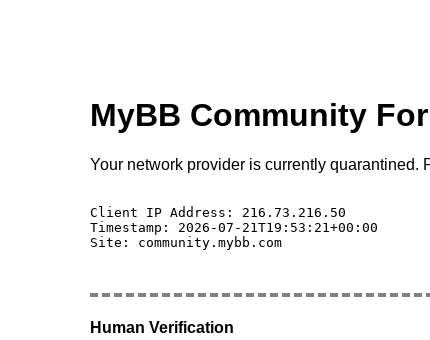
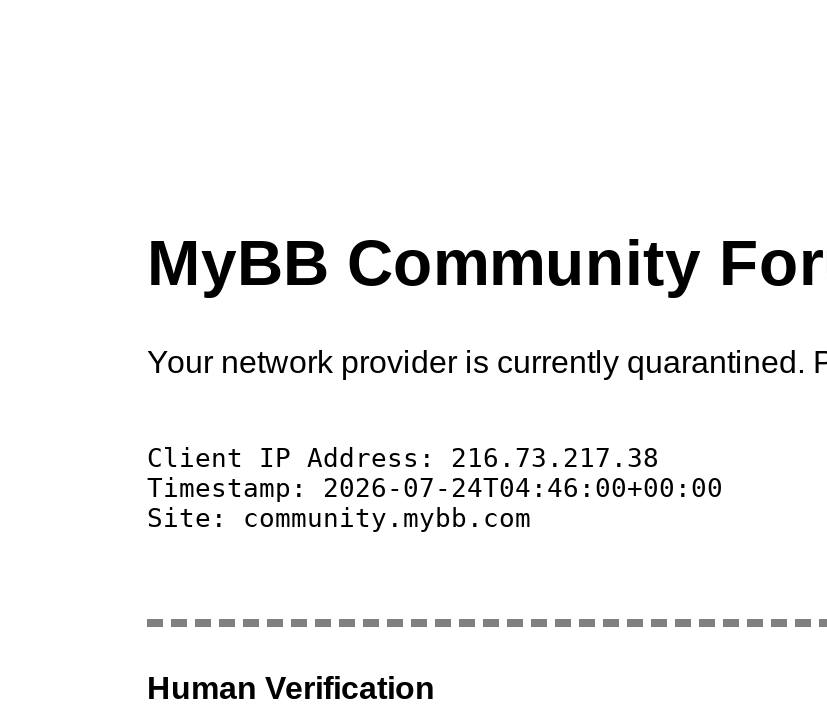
[90,205,354,220] Client IP Address: 216.73.216.50 -> [147,443,675,473] Client IP Address: 216.73.217.38
[90,220,378,235] Timestamp: 2026-07-21T19:53:21+00:00 -> [147,473,723,503] Timestamp: 2026-07-24T04:46:00+00:00

